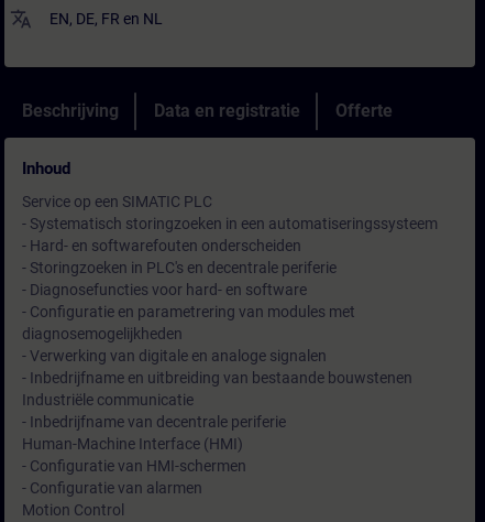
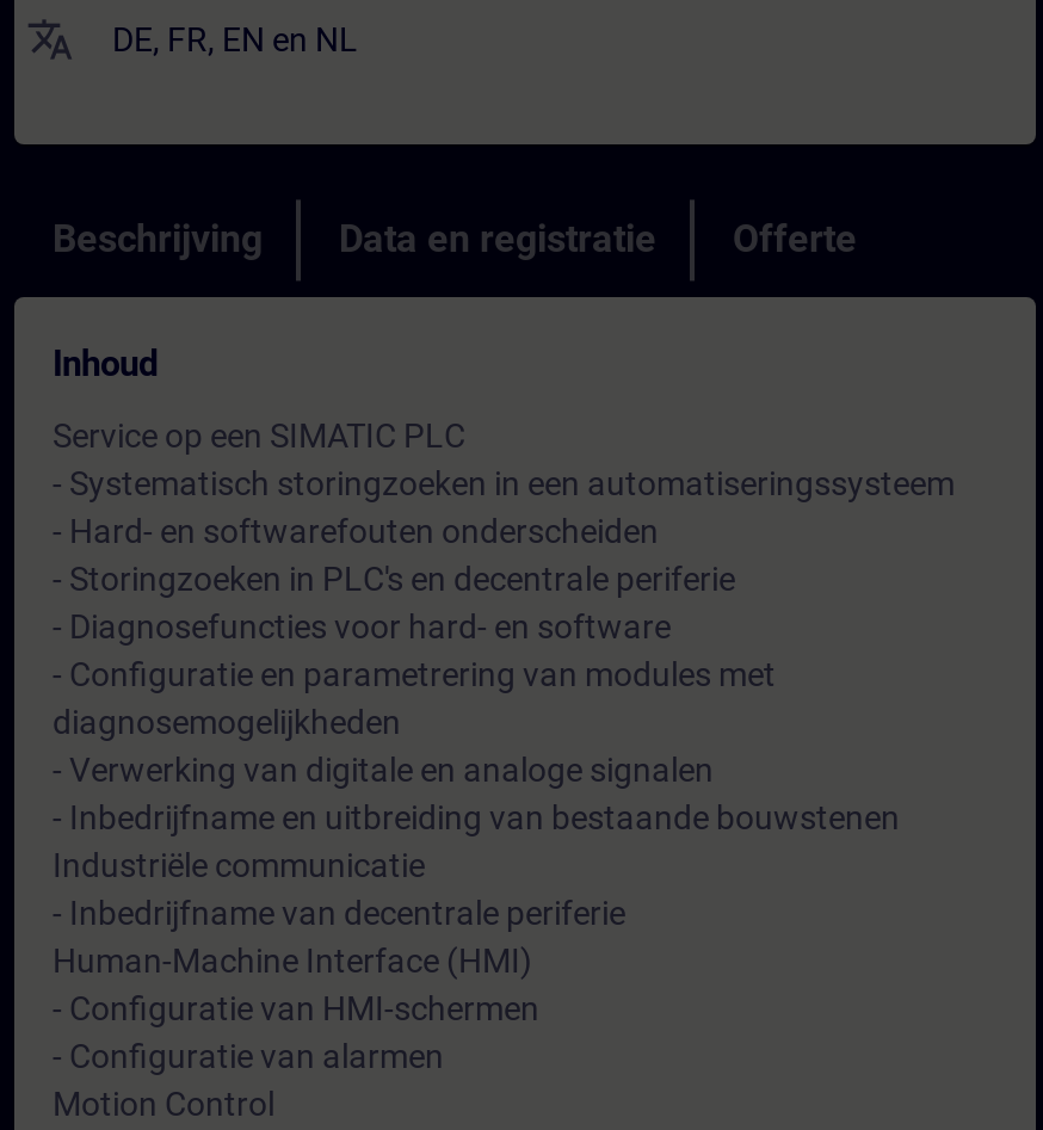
[49,10,163,28] EN, DE, FR en NL -> [112,20,358,58] DE, FR, EN en NL

